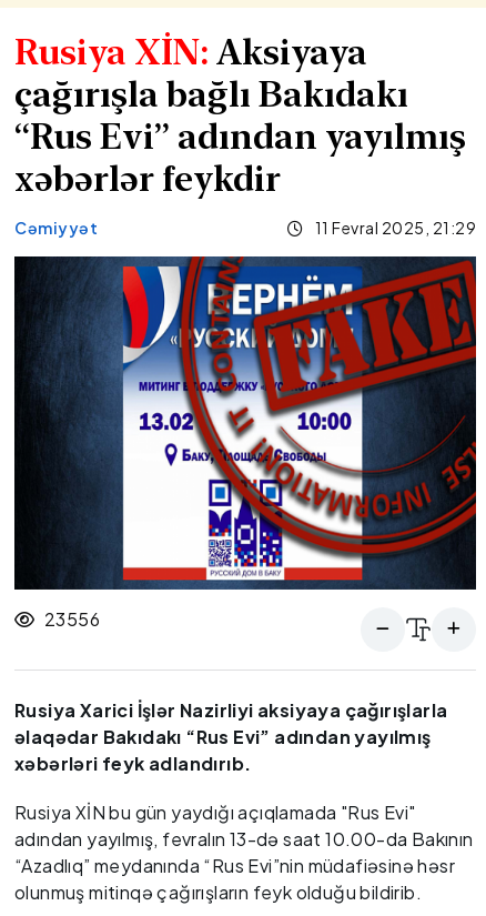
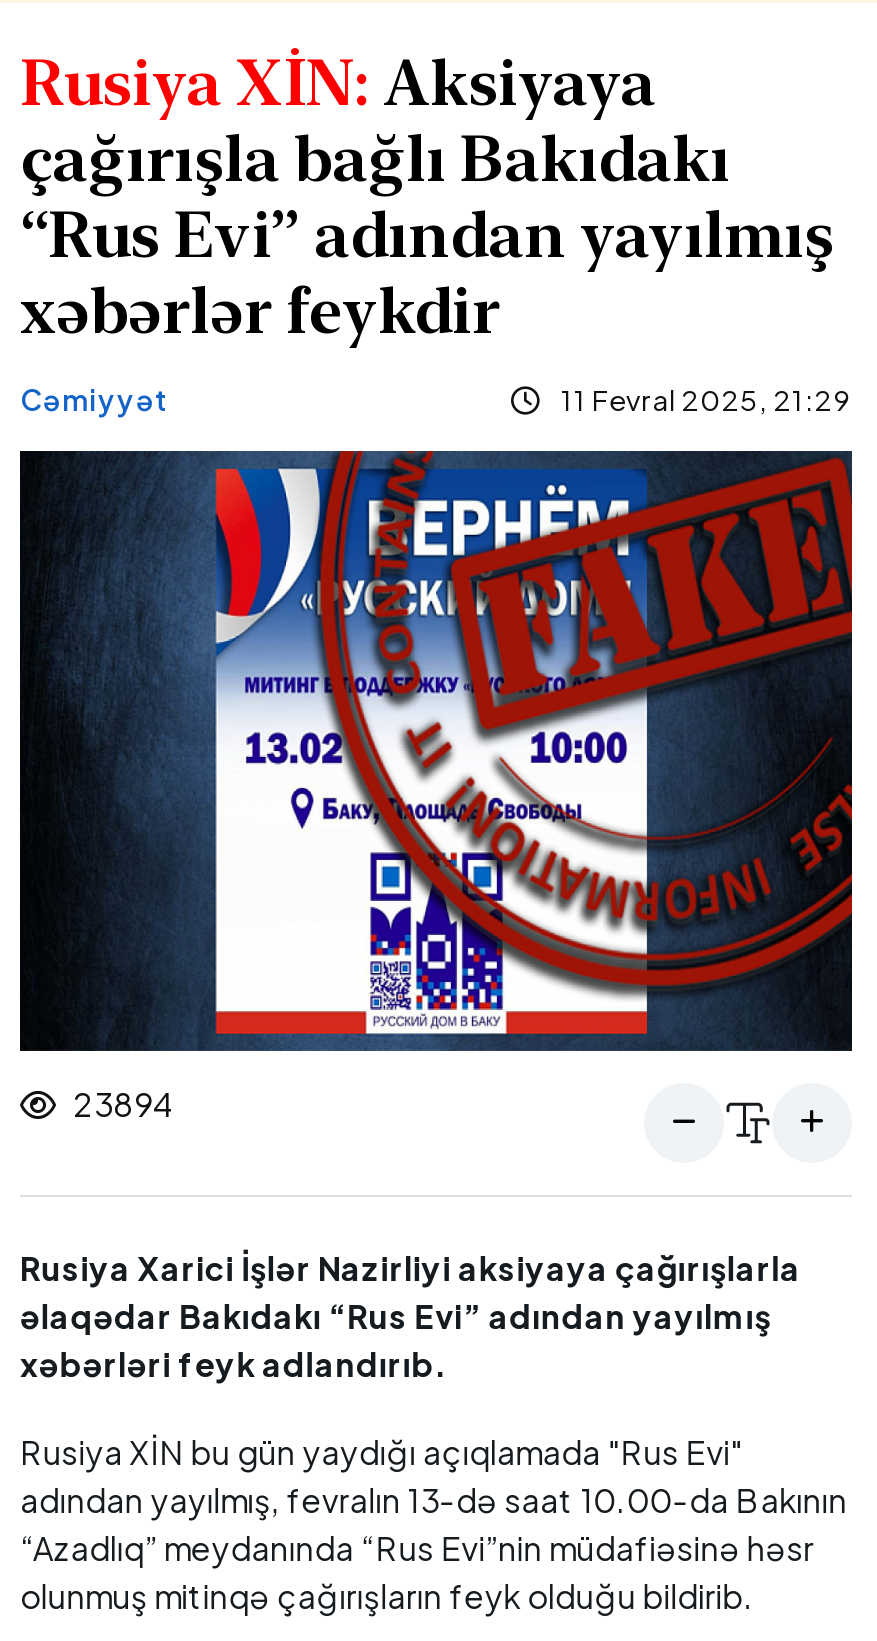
[44,607,100,631] 23556 -> [73,1083,176,1125] 23894

